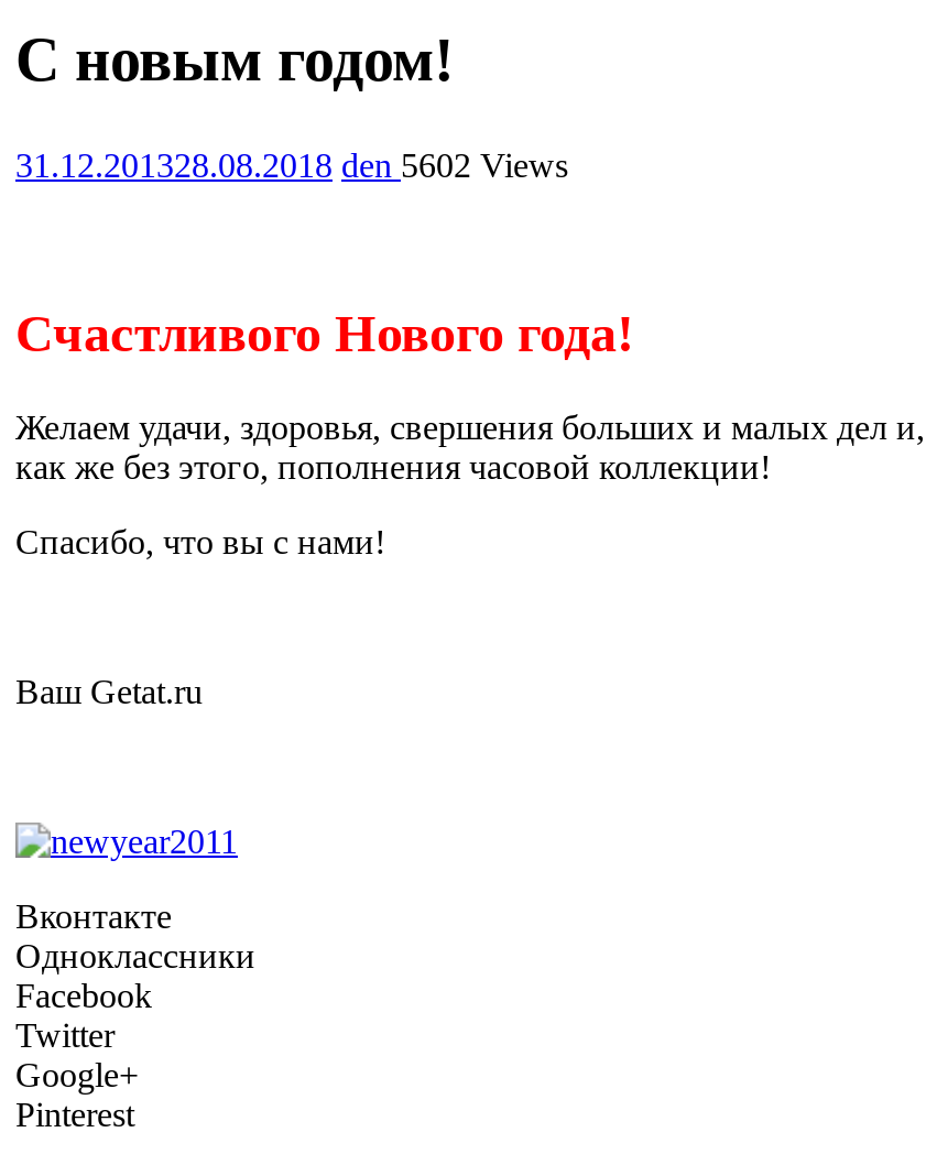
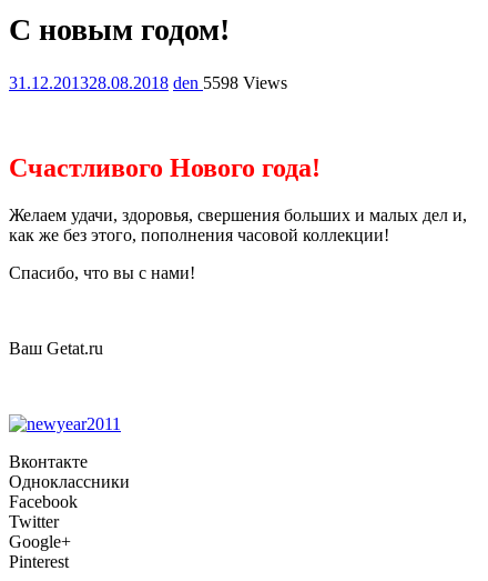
[15,147,568,184] 31.12.201328.08.2018 den 5602 Views -> [9,74,287,92] 31.12.201328.08.2018 den 5598 Views

